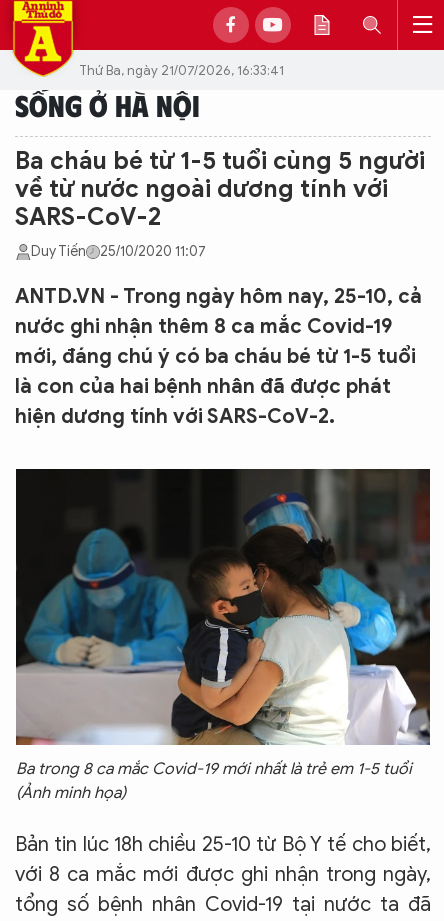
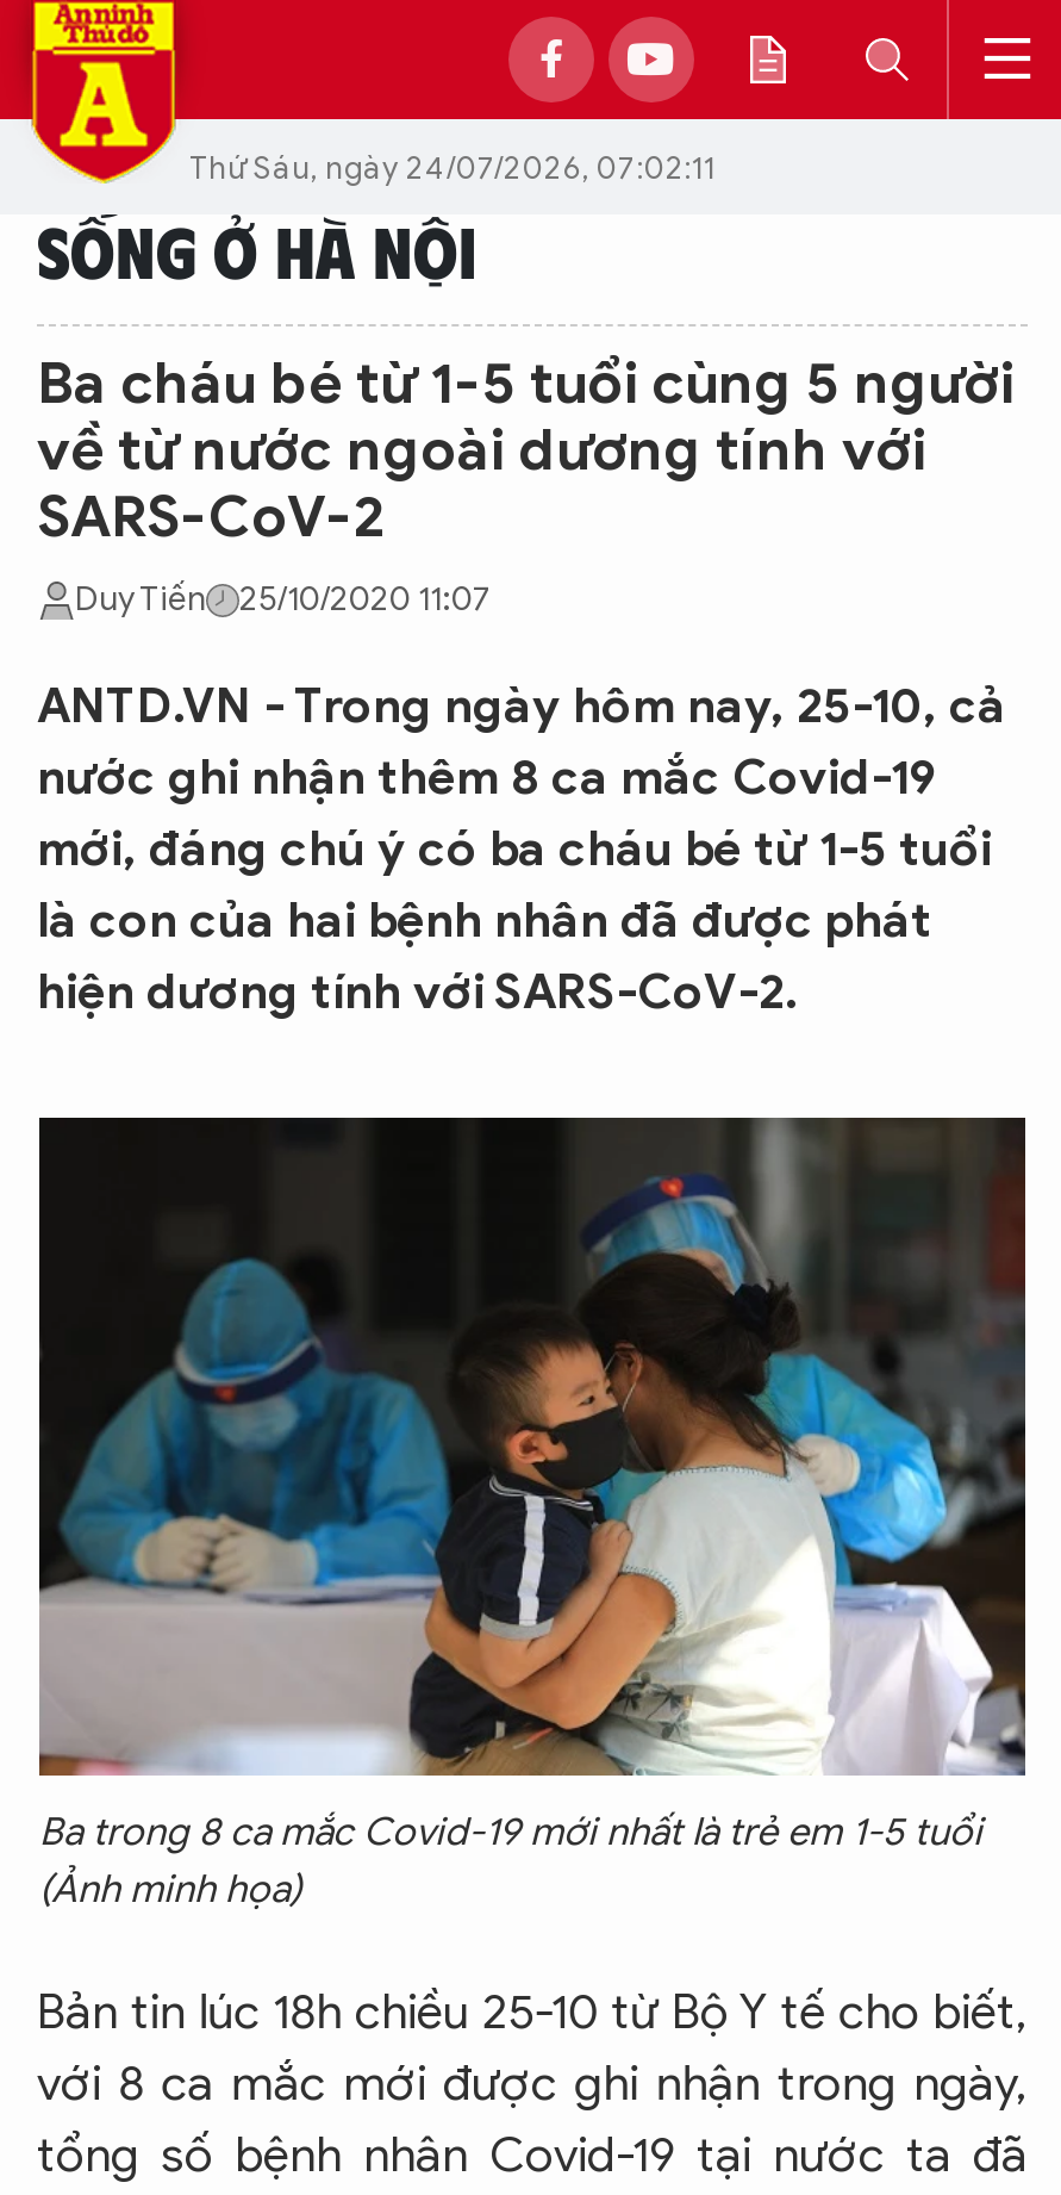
[79,61,284,78] Thứ Ba, ngày 21/07/2026, 16:33:41 -> [189,147,716,187] Thứ Sáu, ngày 24/07/2026, 07:02:11

